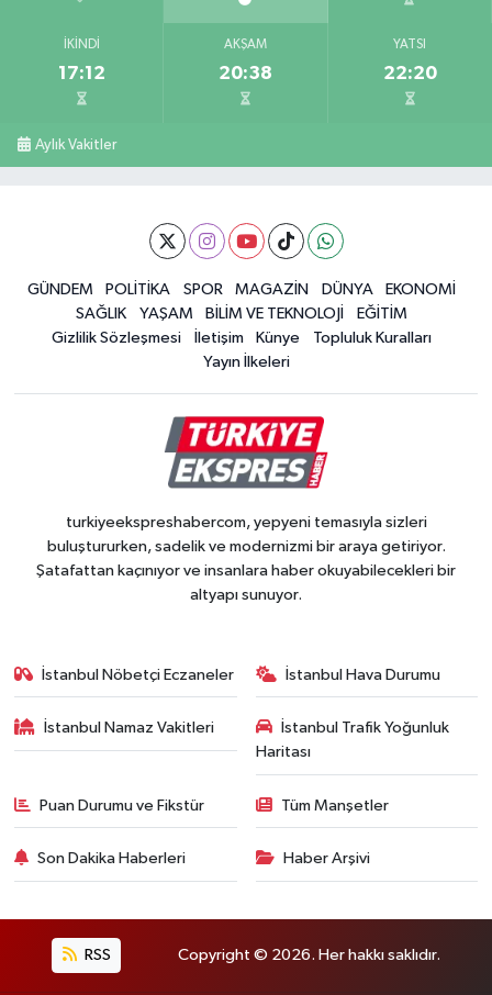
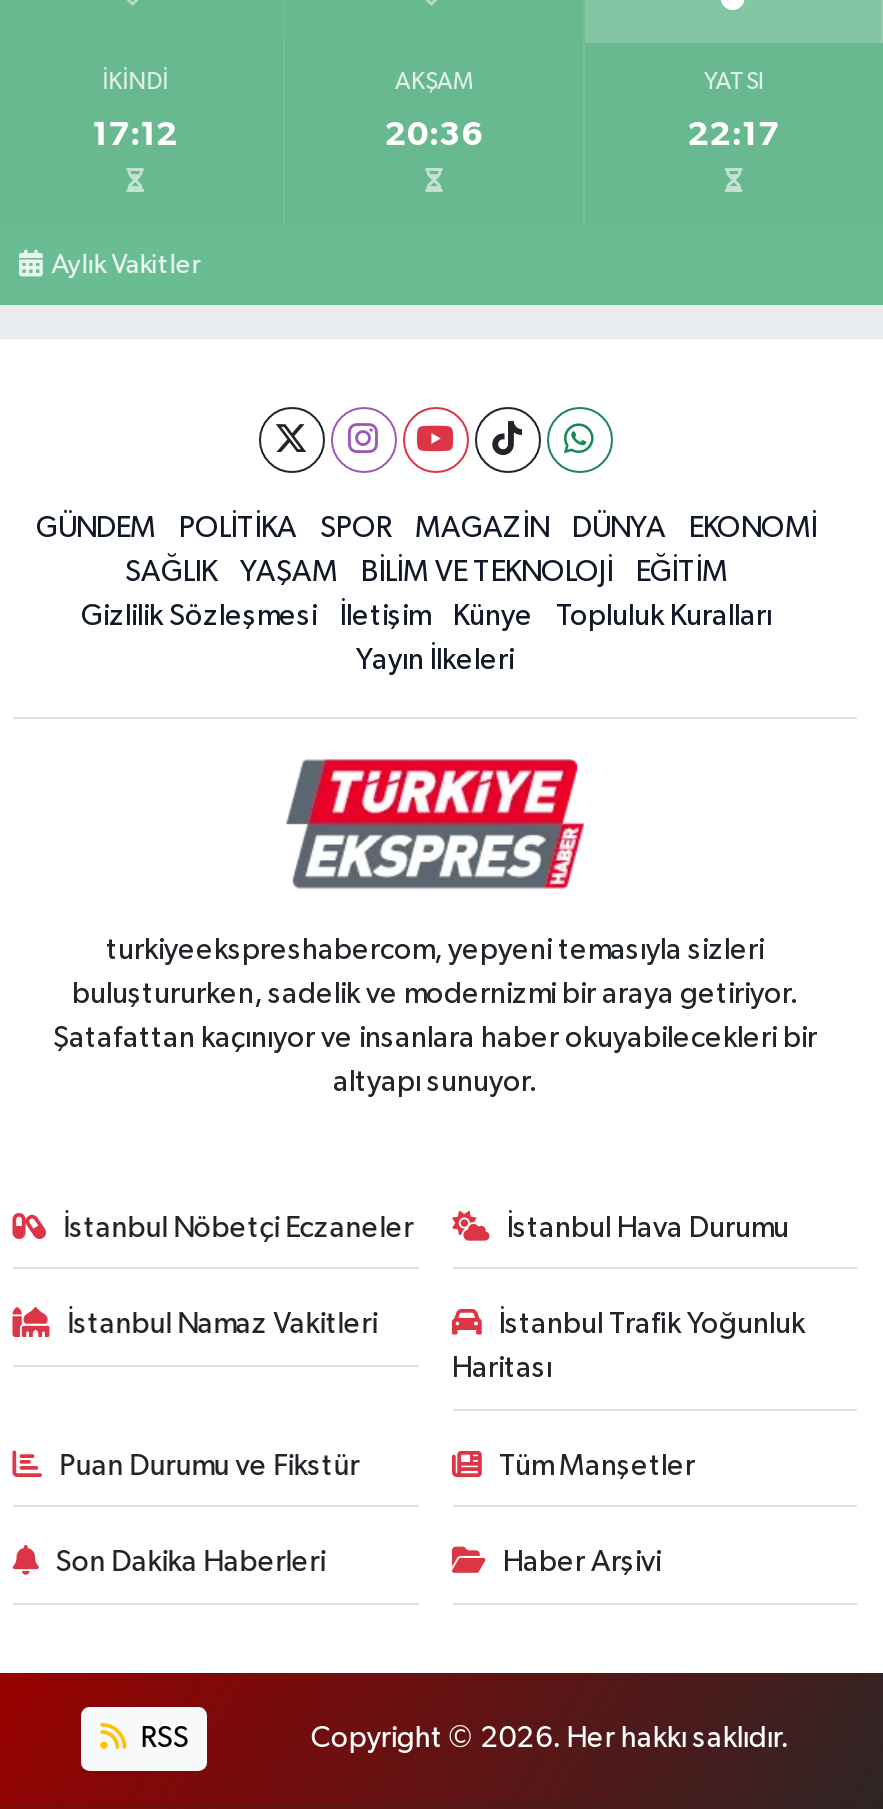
[219,64,272,83] 20:38 -> [385,117,483,151] 20:36
[383,64,437,83] 22:20 -> [688,117,780,151] 22:17

